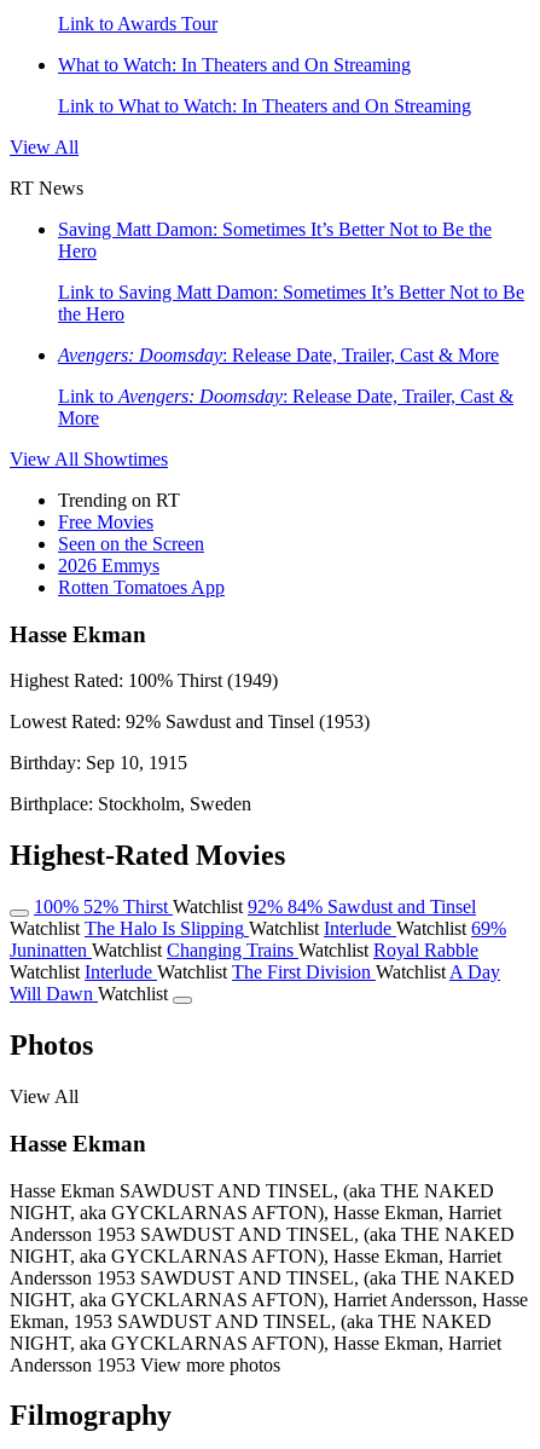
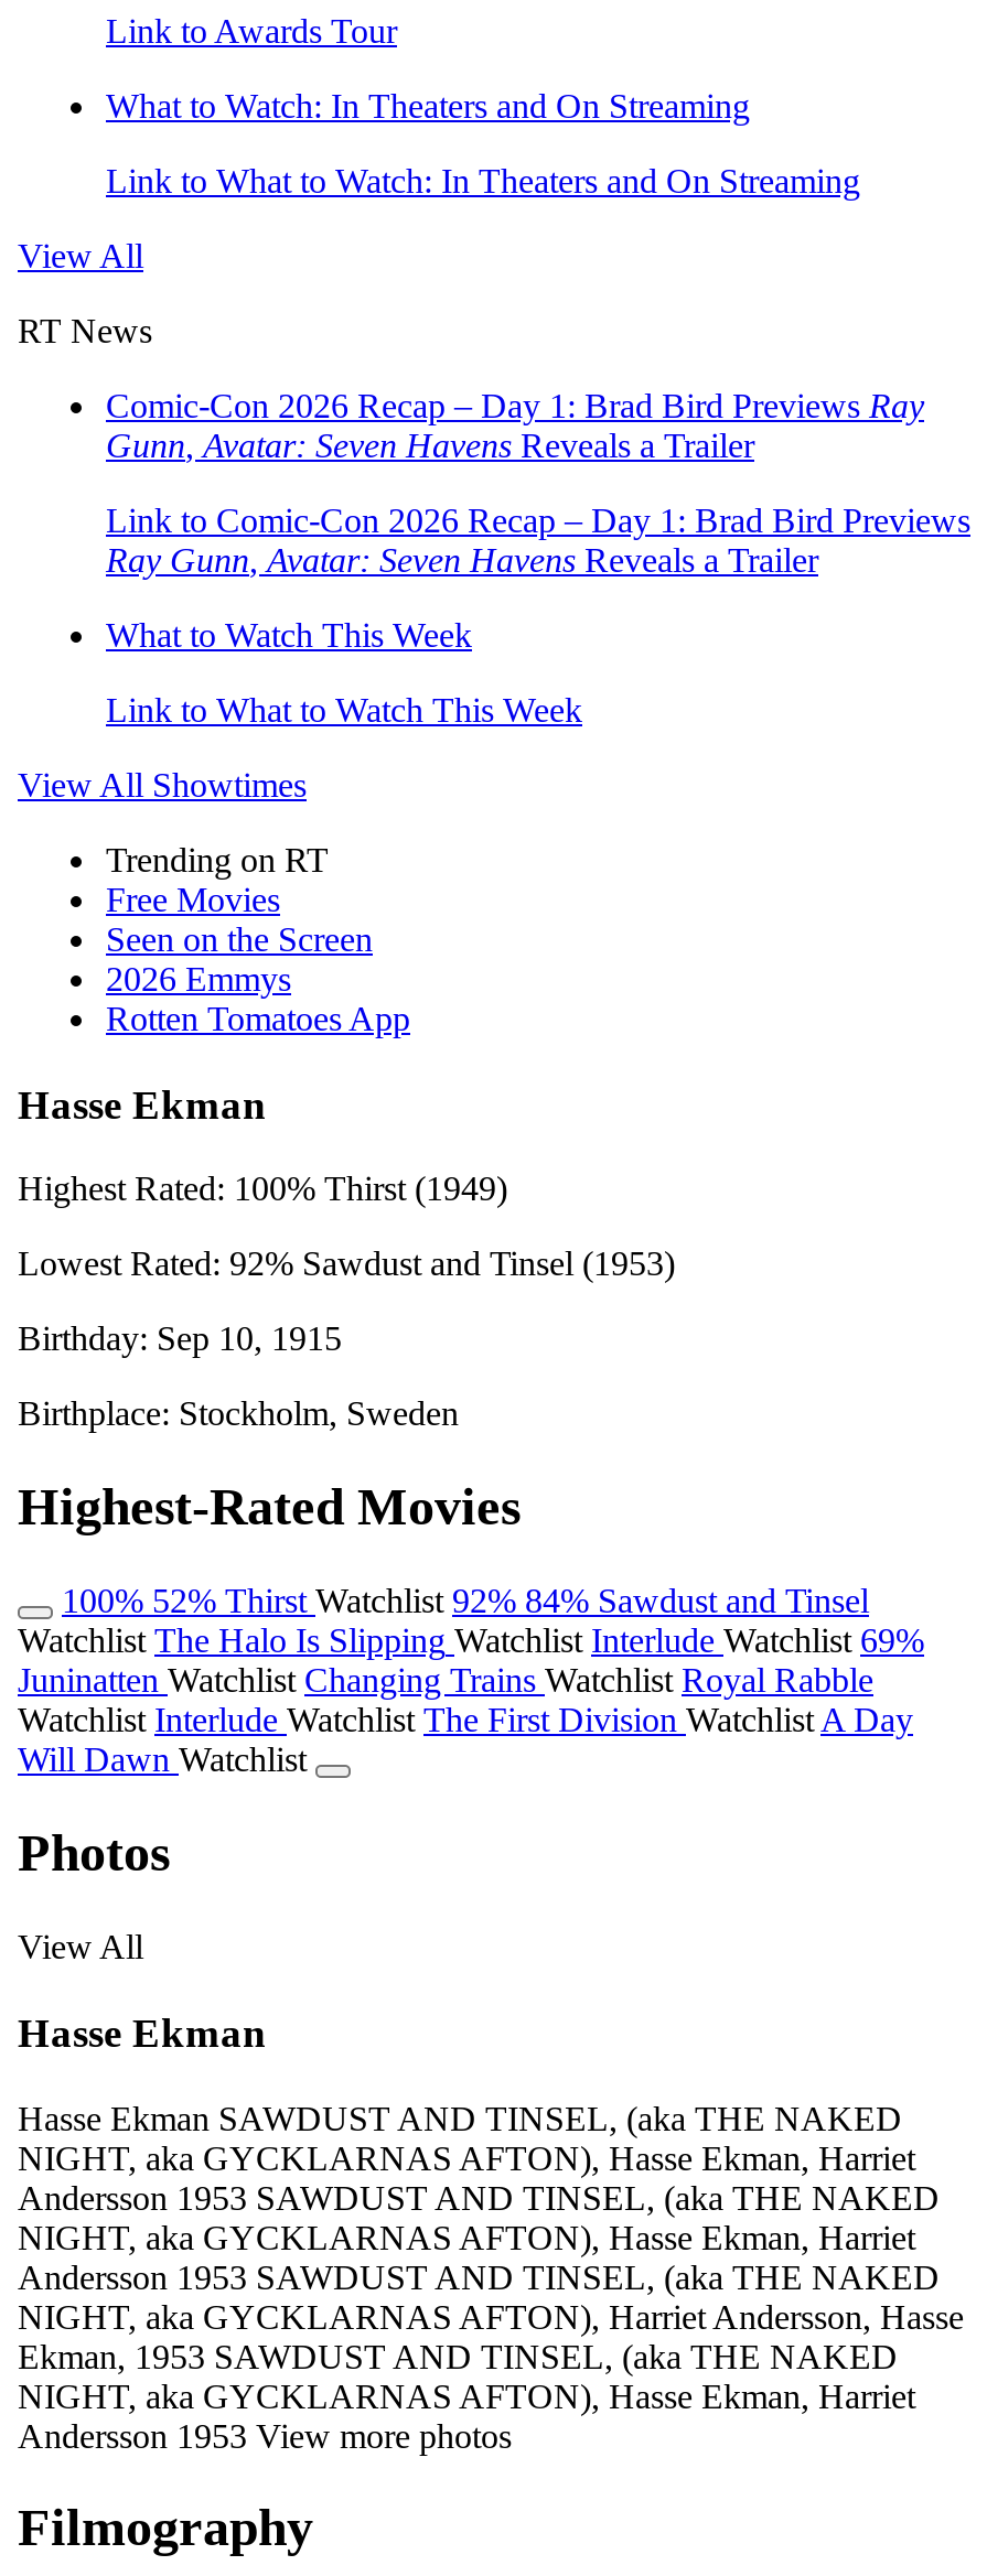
[58,219,492,261] Saving Matt Damon: Sometimes It’s Better Not to Be the | Hero -> [106,387,924,464] Comic-Con 2026 Recap – Day 1: Brad Bird Previews Ray | Gunn, Avatar: Seven Havens Reveals a Trailer
[58,282,524,324] Link to Saving Matt Damon: Sometimes It’s Better Not to Be | the Hero -> [106,502,970,579] Link to Comic-Con 2026 Recap – Day 1: Brad Bird Previews | Ray Gunn, Avatar: Seven Havens Reveals a Trailer
[58,345,499,365] Avengers: Doomsday: Release Date, Trailer, Cast & More -> [106,616,472,654] What to Watch This Week
[58,386,513,428] Link to Avengers: Doomsday: Release Date, Trailer, Cast & | More -> [106,691,582,729] Link to What to Watch This Week

